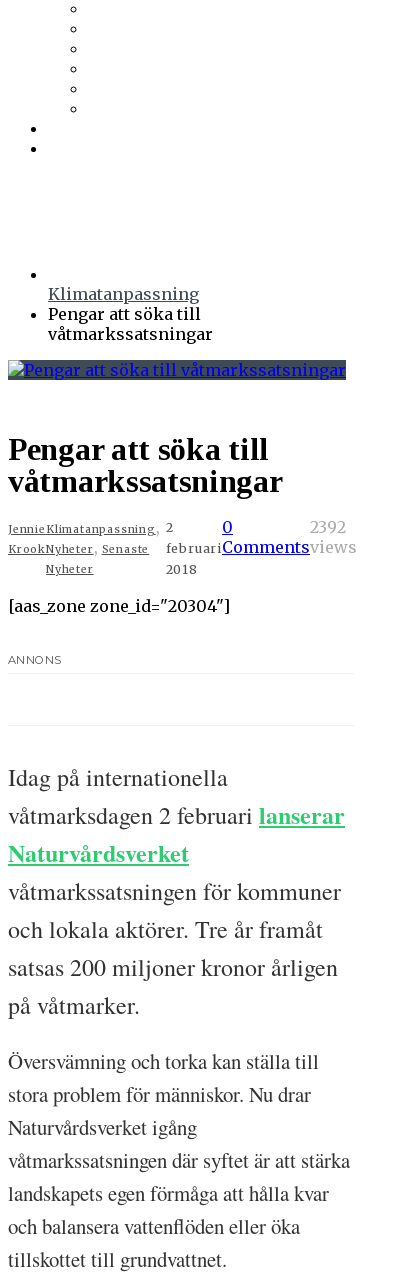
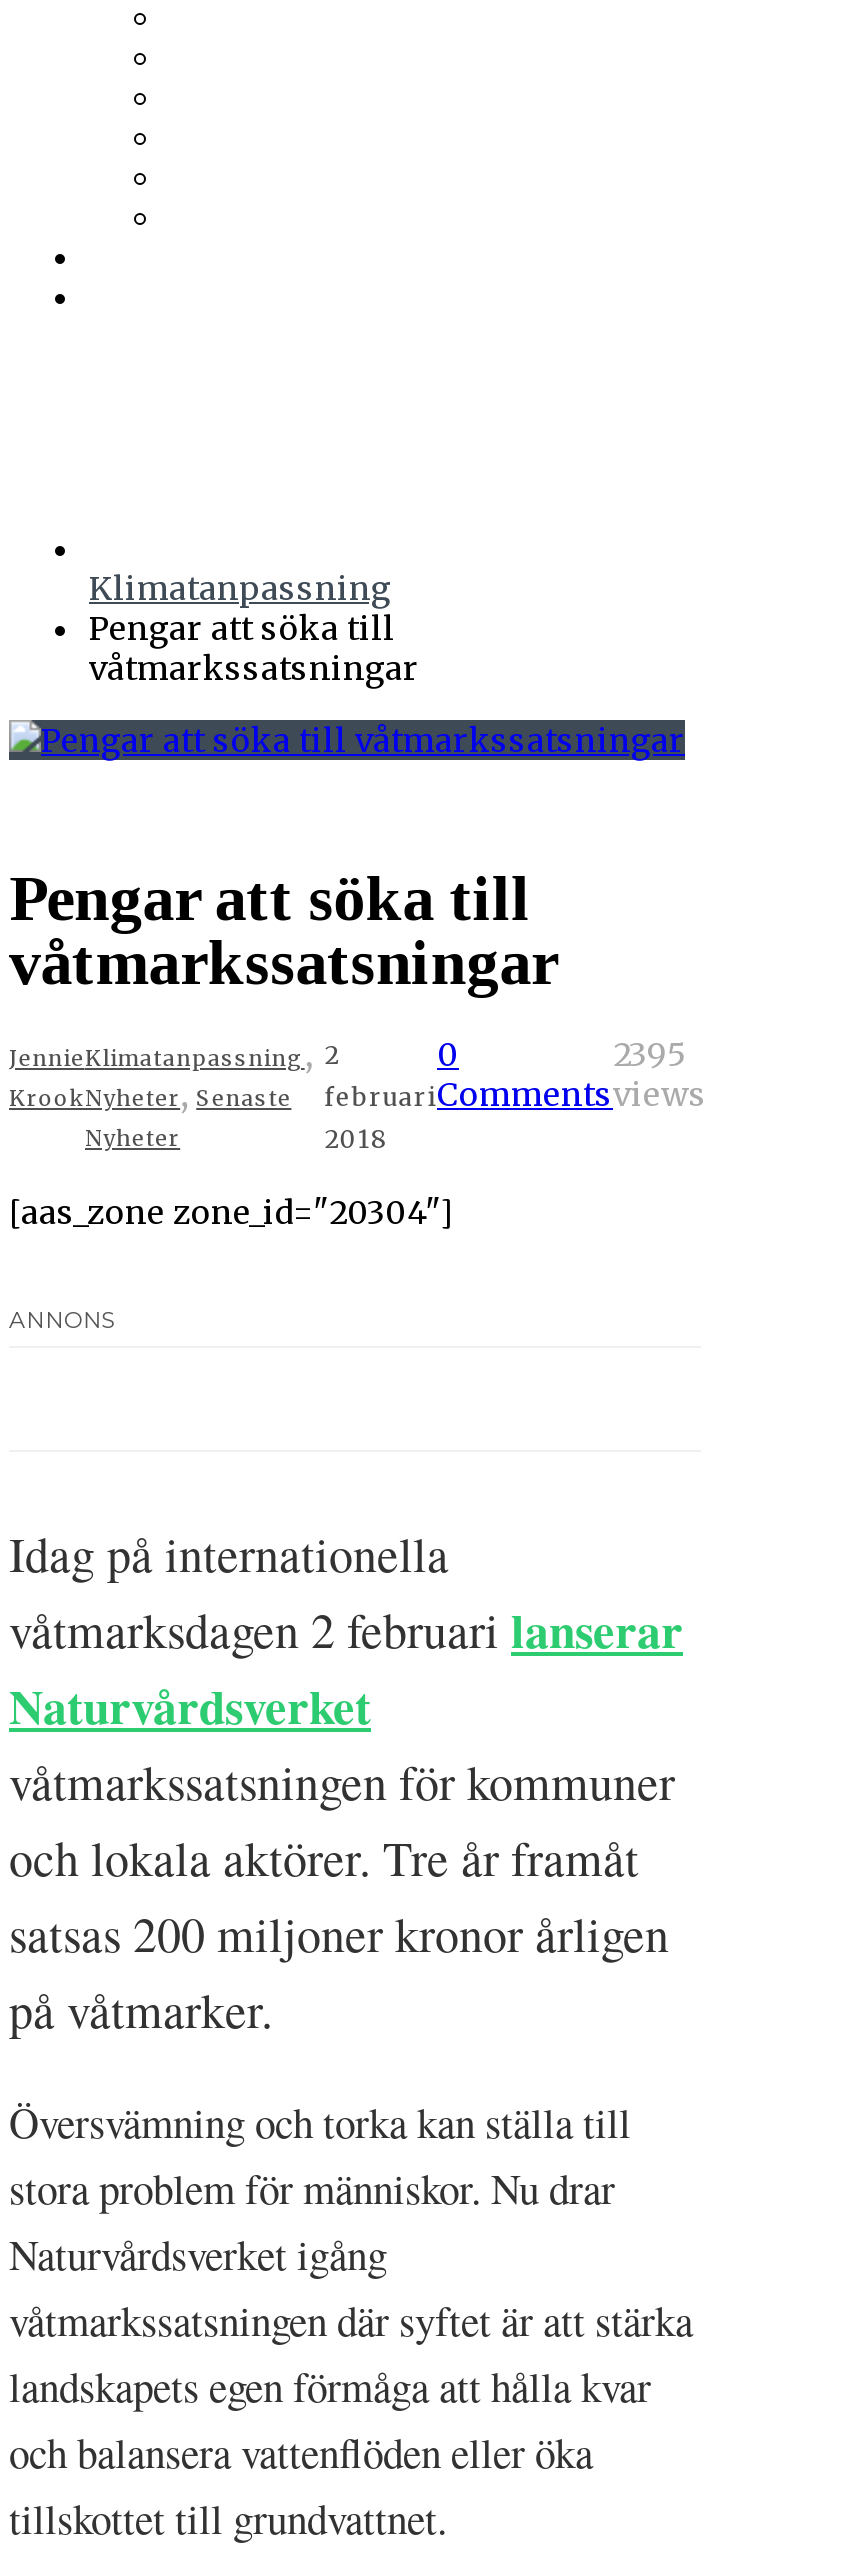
[310,517,346,537] 2392 -> [613,1034,685,1074] 2395

